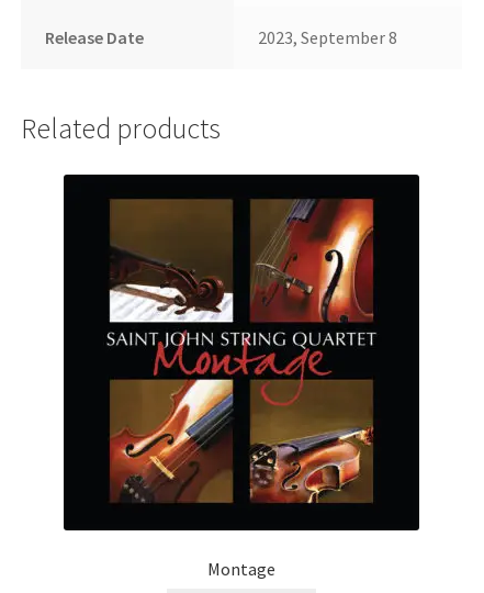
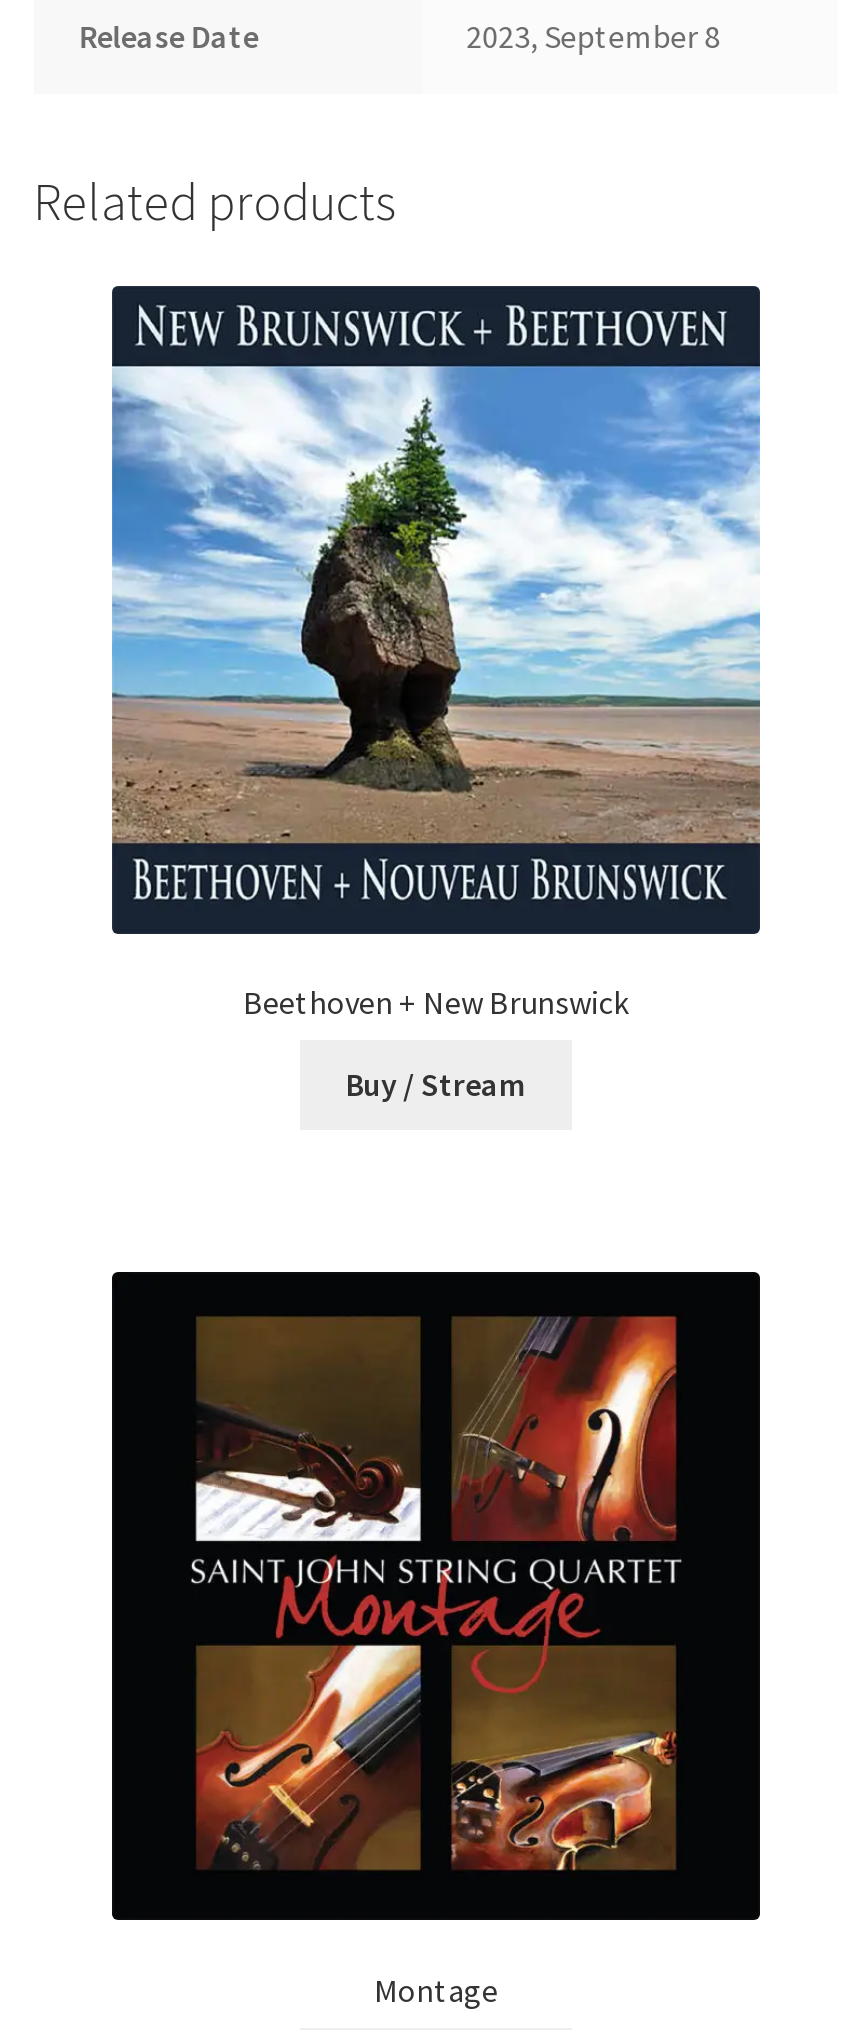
none -> [110,286,762,1104] [image] | Beethoven + New Brunswick | Buy / Stream

